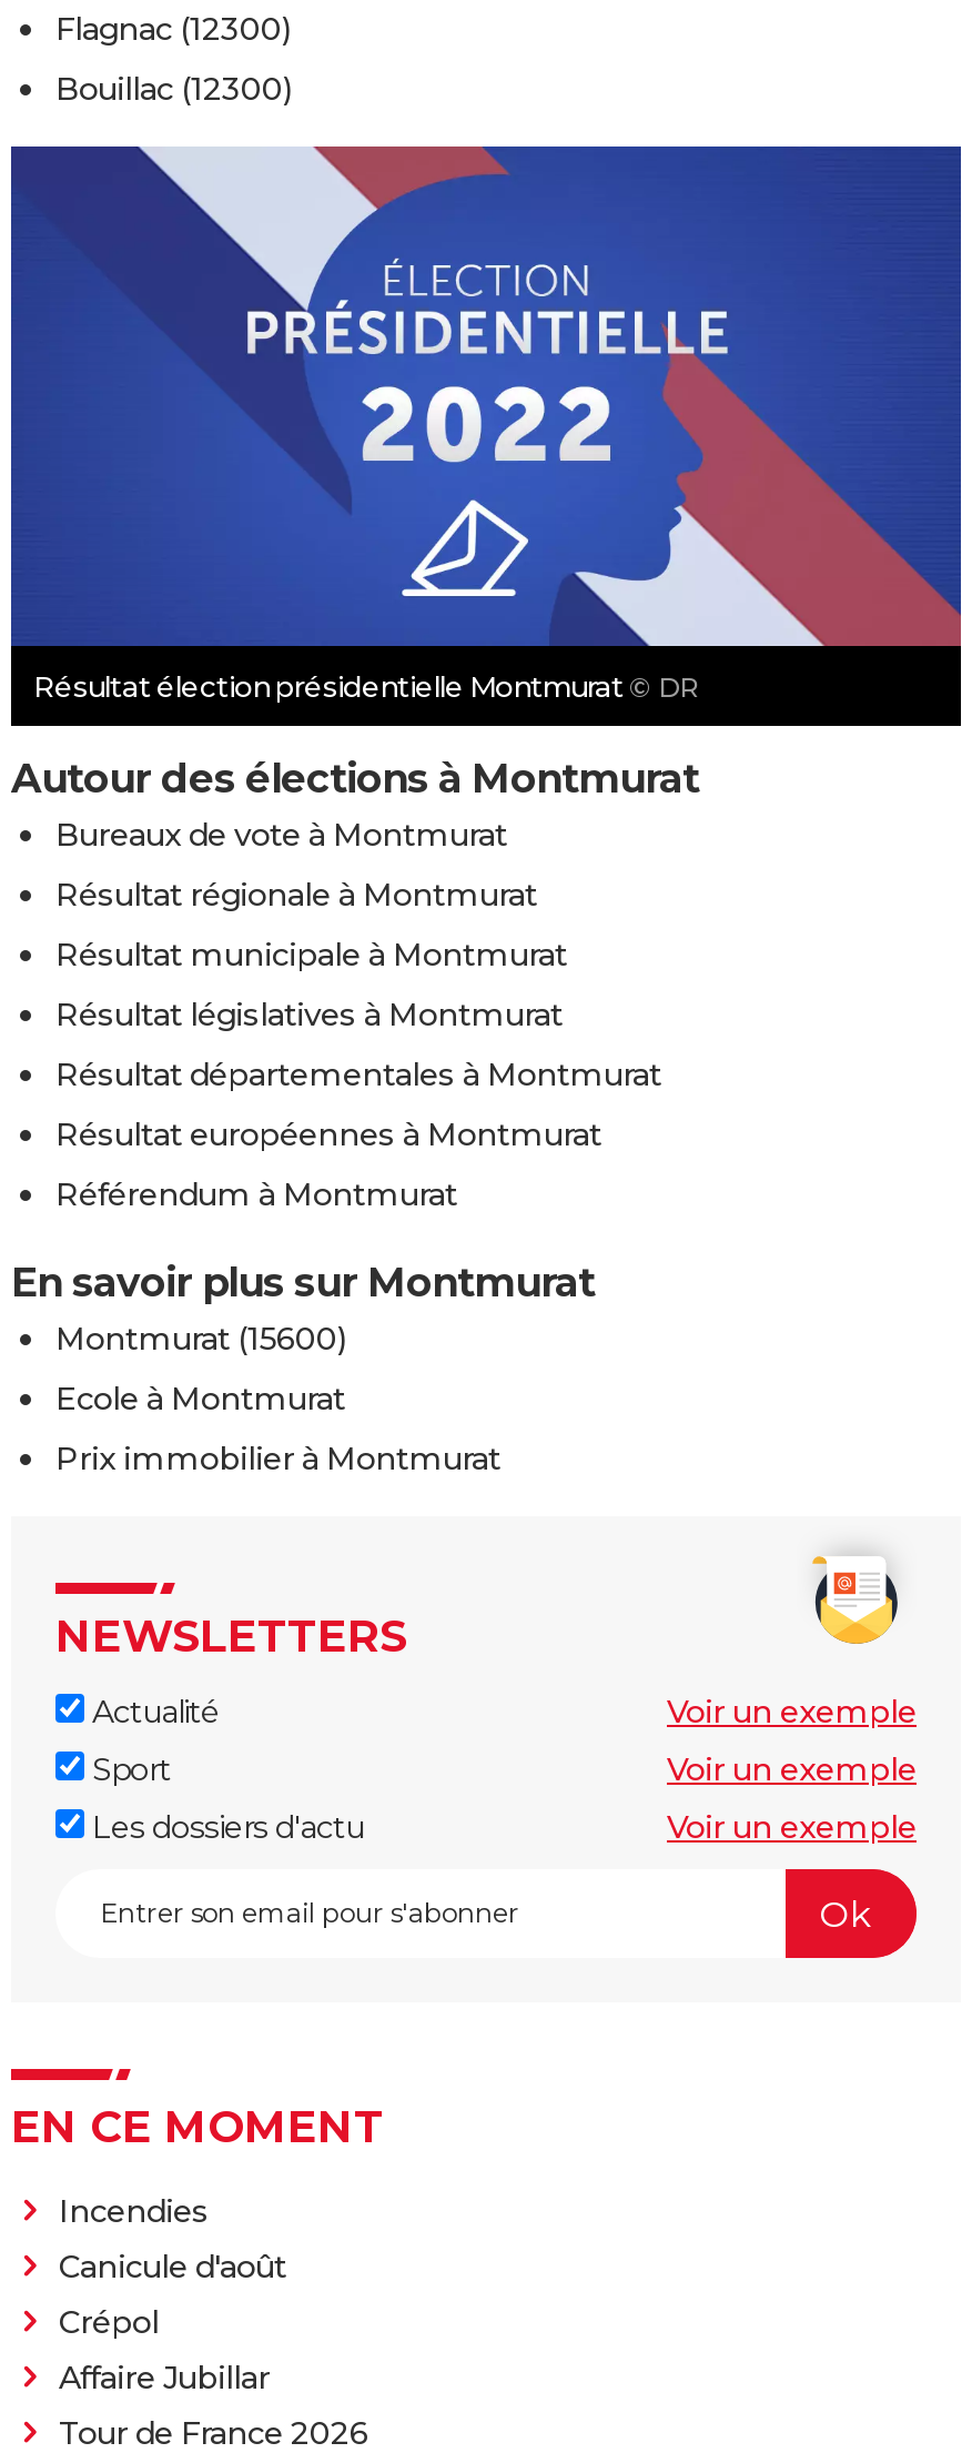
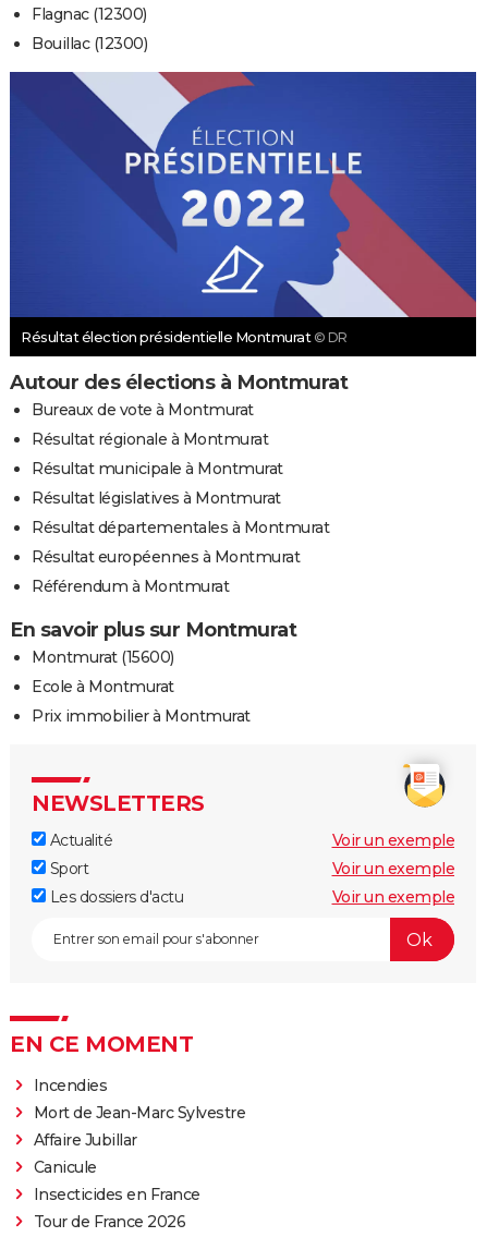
[59,2247,286,2343] Canicule d'août | Crépol -> [33,1103,245,1123] Mort de Jean-Marc Sylvestre
moved [59,2358,270,2398] -> [33,1131,137,1150]: Affaire Jubillar
none -> [33,1158,200,1205] Canicule | Insecticides en France

